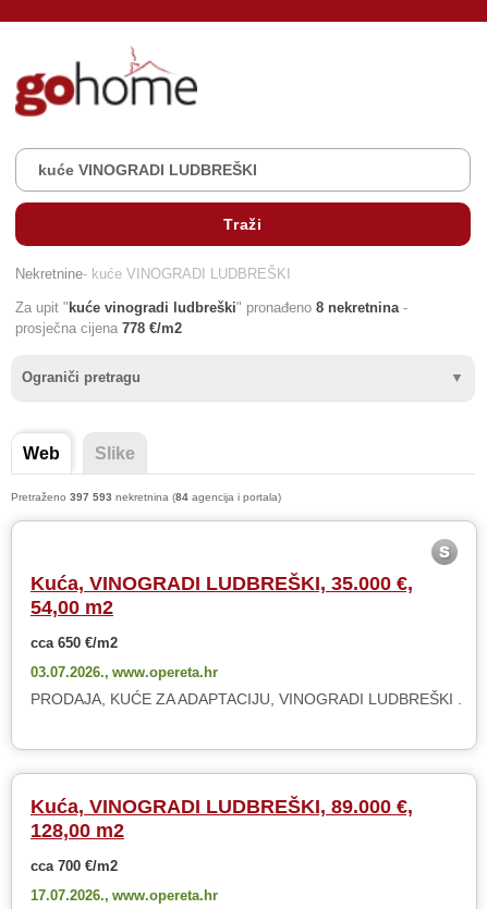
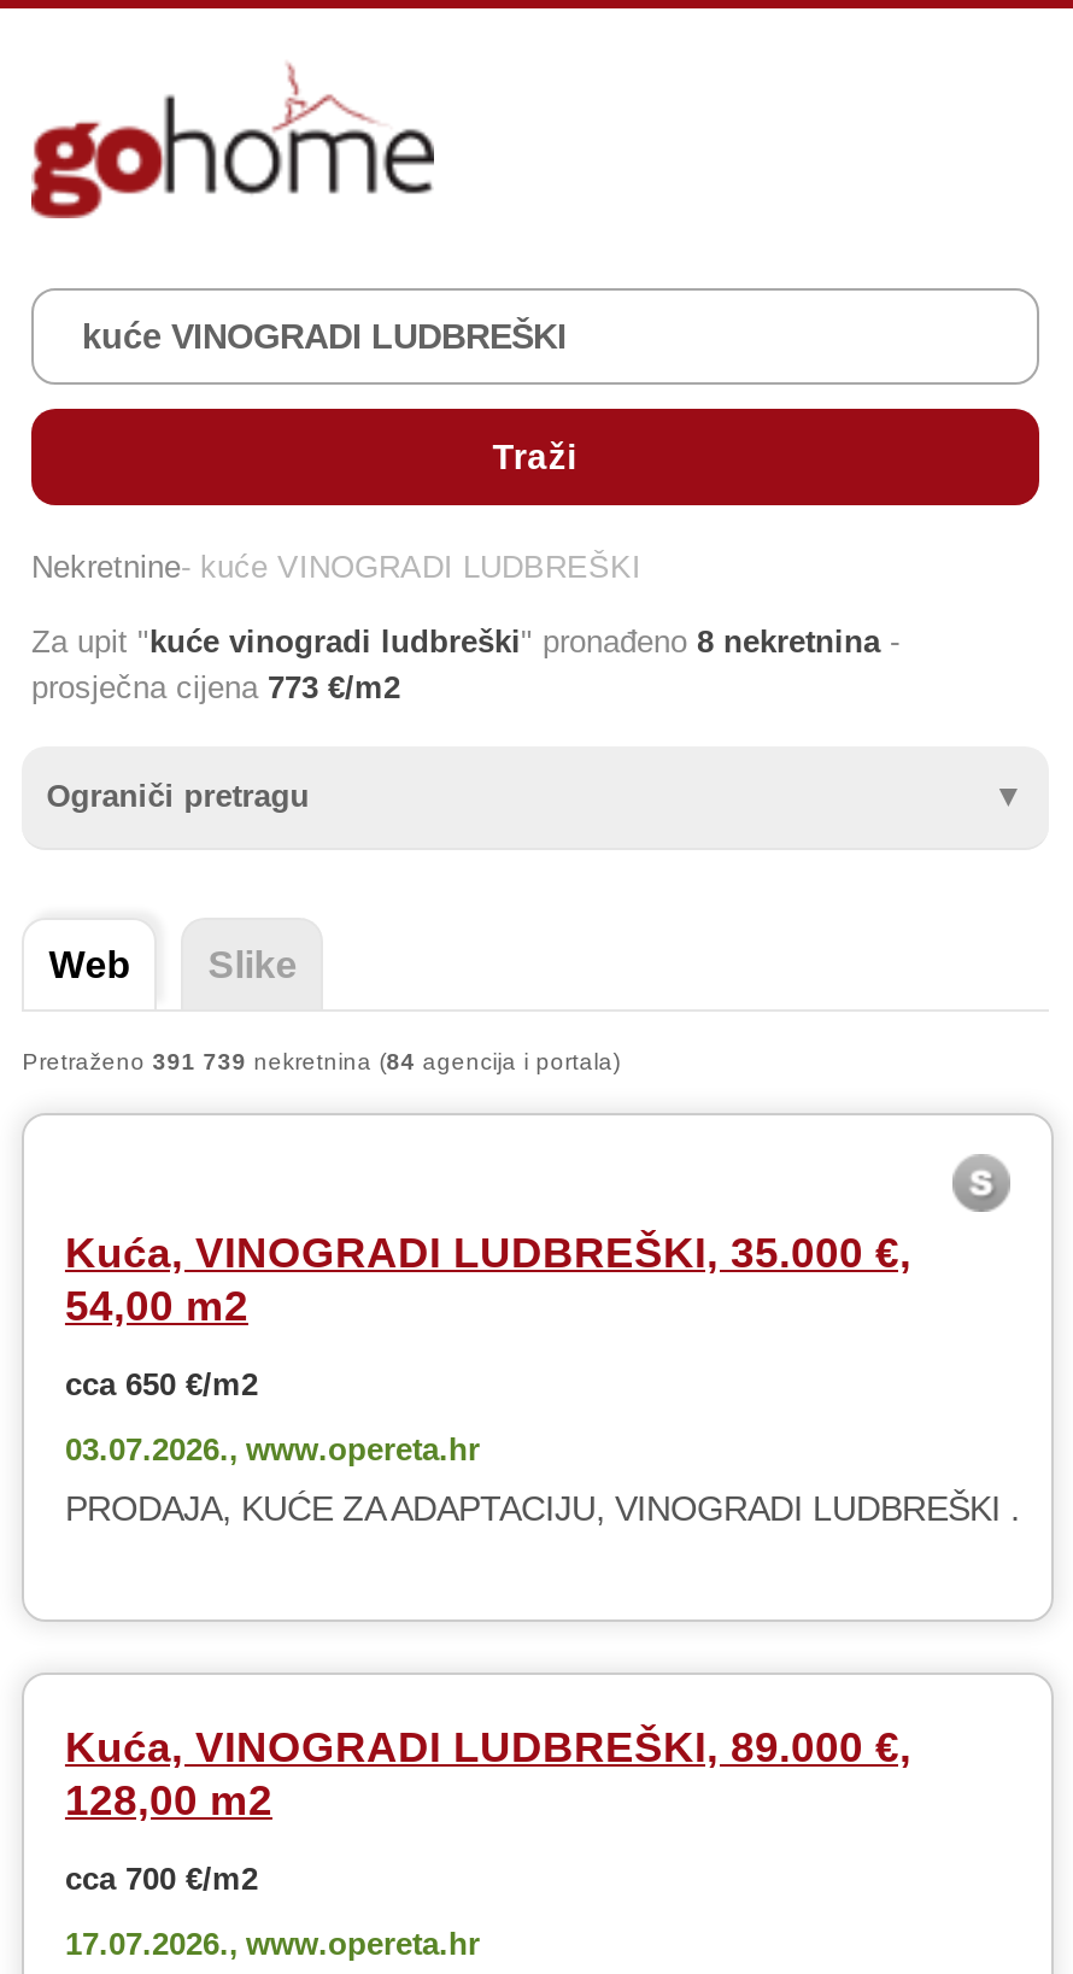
[15,320,182,336] prosječna cijena 778 €/m2 -> [31,669,400,706] prosječna cijena 773 €/m2
[11,491,281,503] Pretraženo 397 593 nekretnina (84 agencija i portala) -> [22,1048,620,1075] Pretraženo 391 739 nekretnina (84 agencija i portala)

